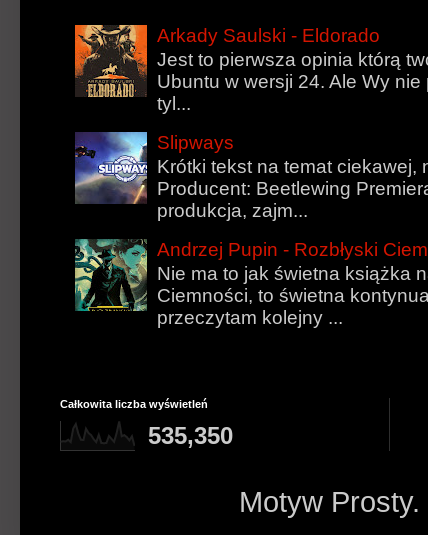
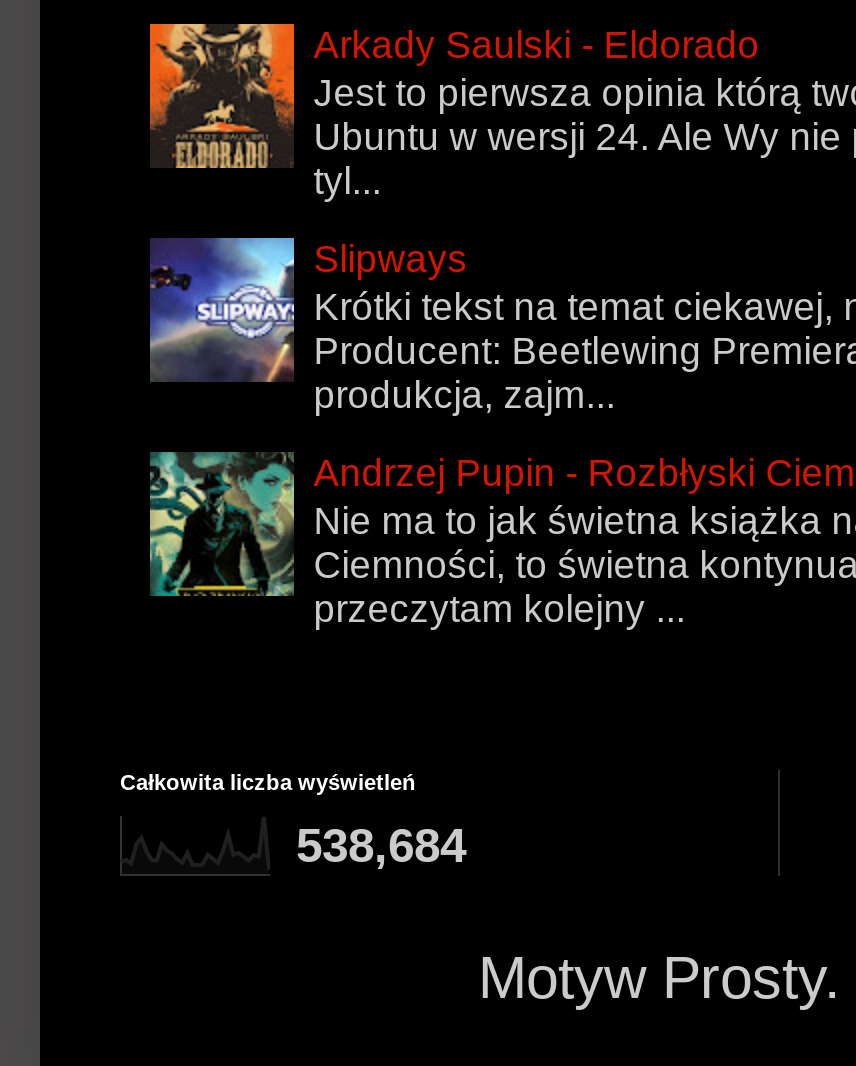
[148,422,233,449] 535,350 -> [296,817,466,871] 538,684

